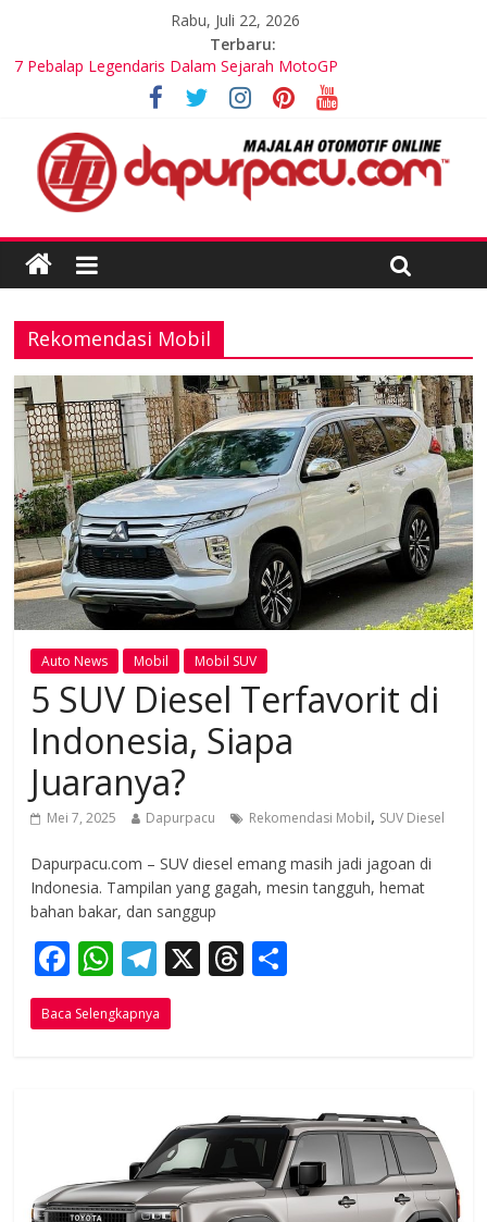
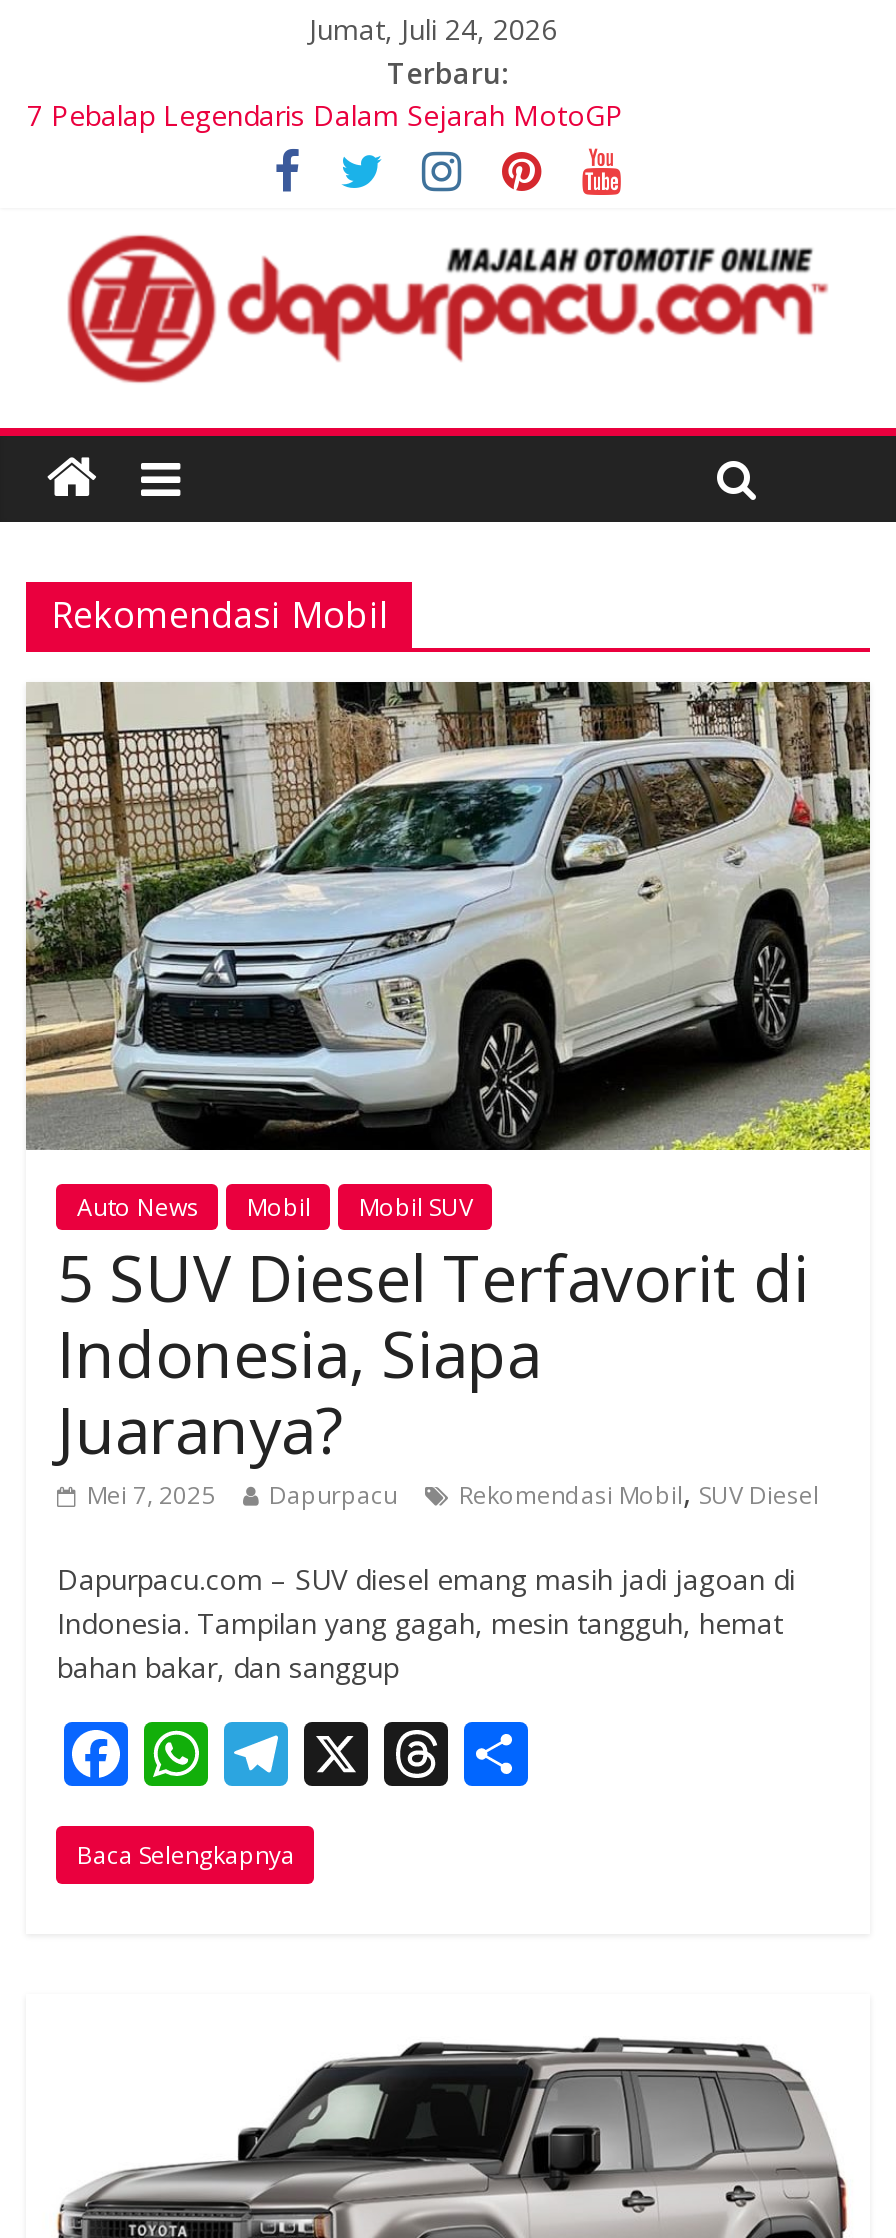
[171,10,300,30] Rabu, Juli 22, 2026 -> [309,10,557,48] Jumat, Juli 24, 2026

